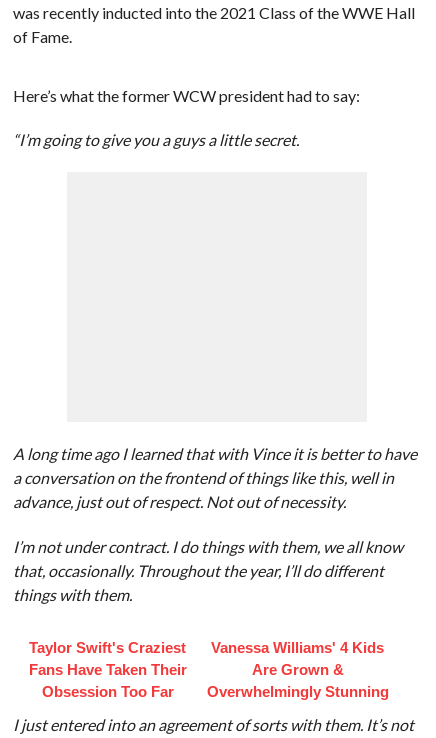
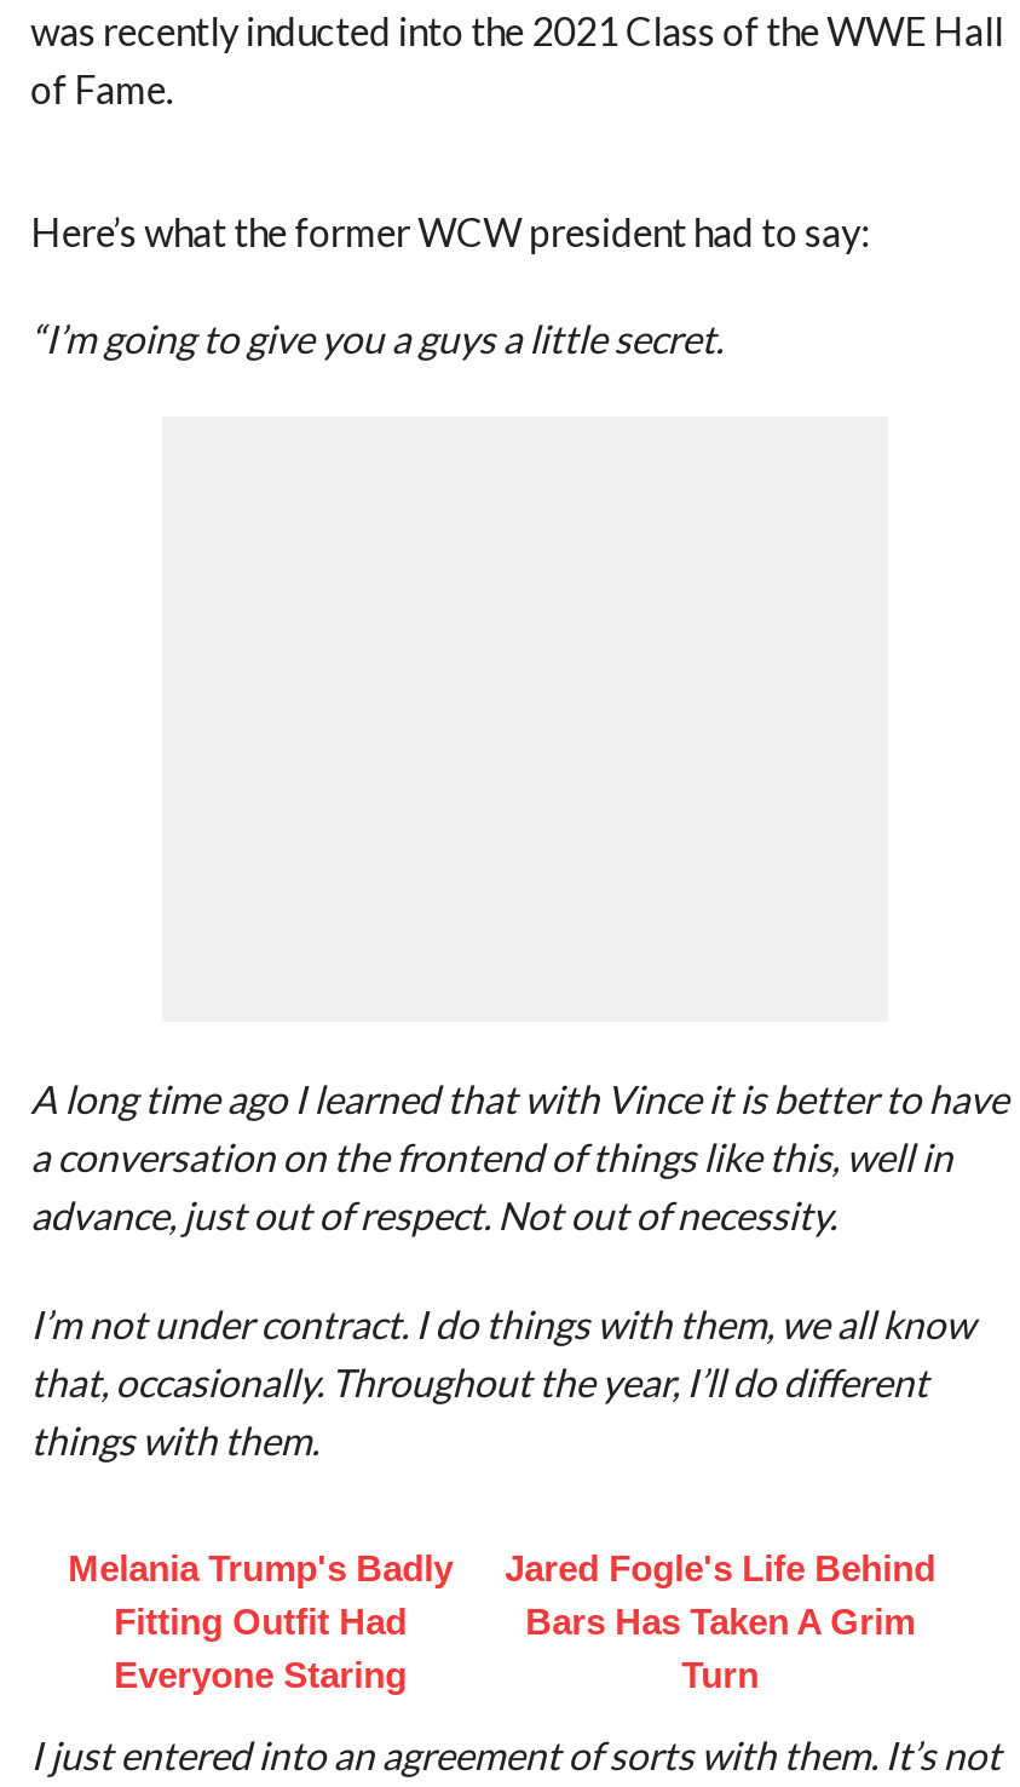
[29,639,187,700] Taylor Swift's Craziest | Fans Have Taken Their | Obsession Too Far -> [68,1547,453,1695] Melania Trump's Badly | Fitting Outfit Had | Everyone Staring
[207,639,389,700] Vanessa Williams' 4 Kids | Are Grown & | Overwhelmingly Stunning -> [505,1547,936,1695] Jared Fogle's Life Behind | Bars Has Taken A Grim | Turn

